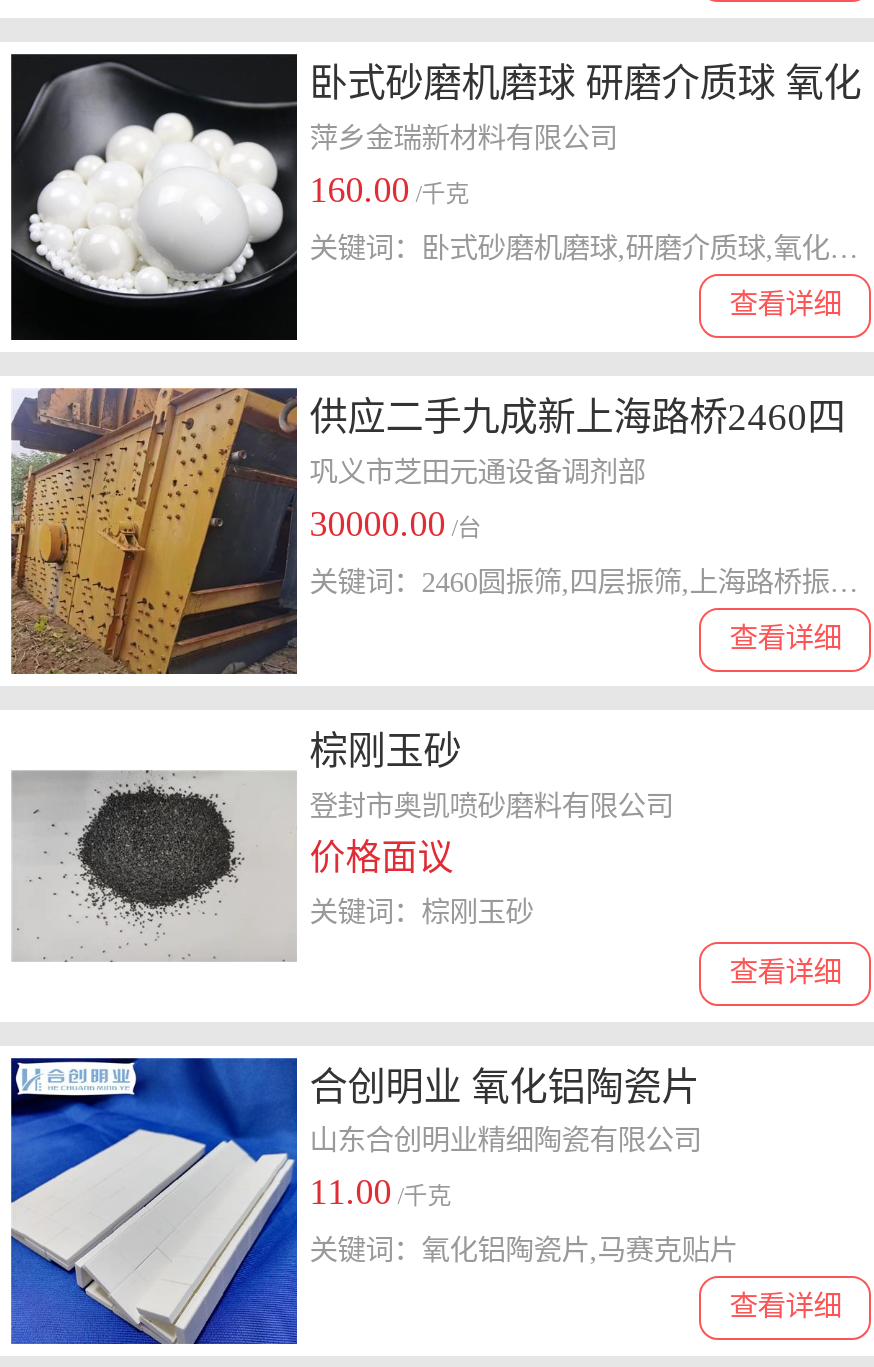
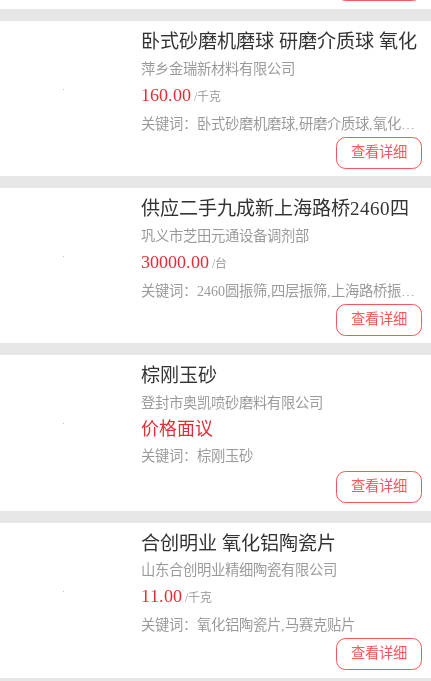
[9,52,299,342] [image] -> none
[9,386,299,676] [image] -> none
[11,768,297,962] [image] -> none
[9,1056,299,1346] [image] -> none

